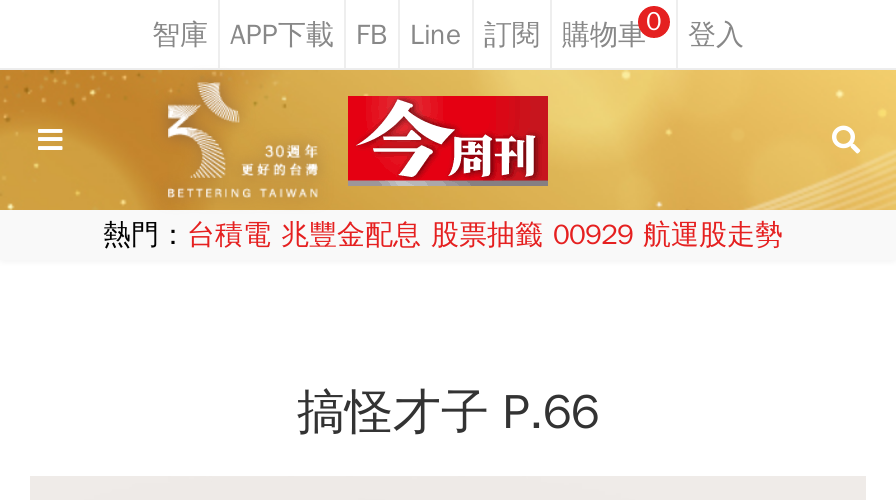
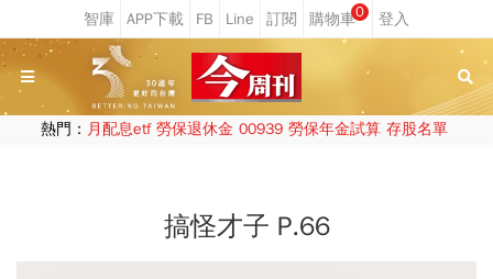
[103,218,783,252] 熱門：台積電 兆豐金配息 股票抽籤 00929 航運股走勢 -> [40,120,447,138] 熱門：月配息etf 勞保退休金 00939 勞保年金試算 存股名單

